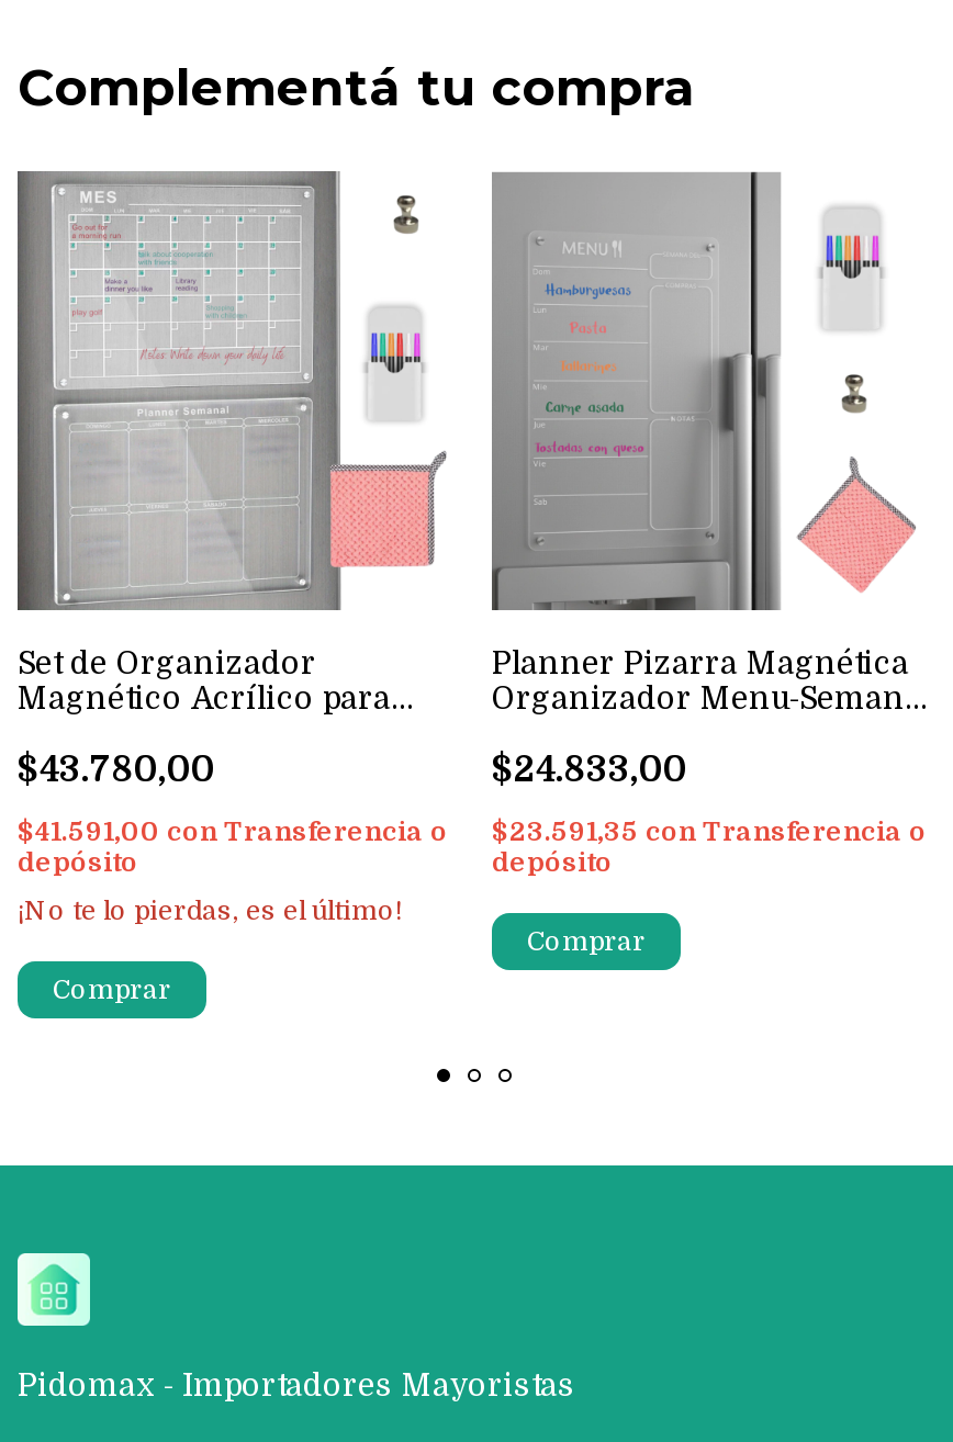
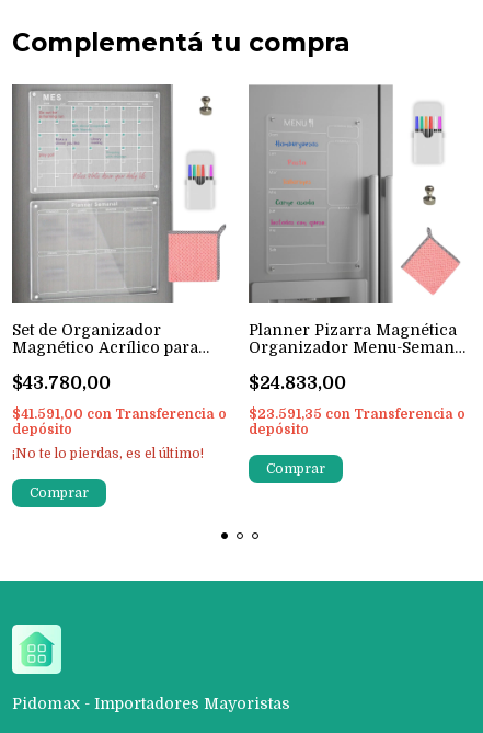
[29,1253,116,1326] [image] -> [20,623,62,675] [image]

